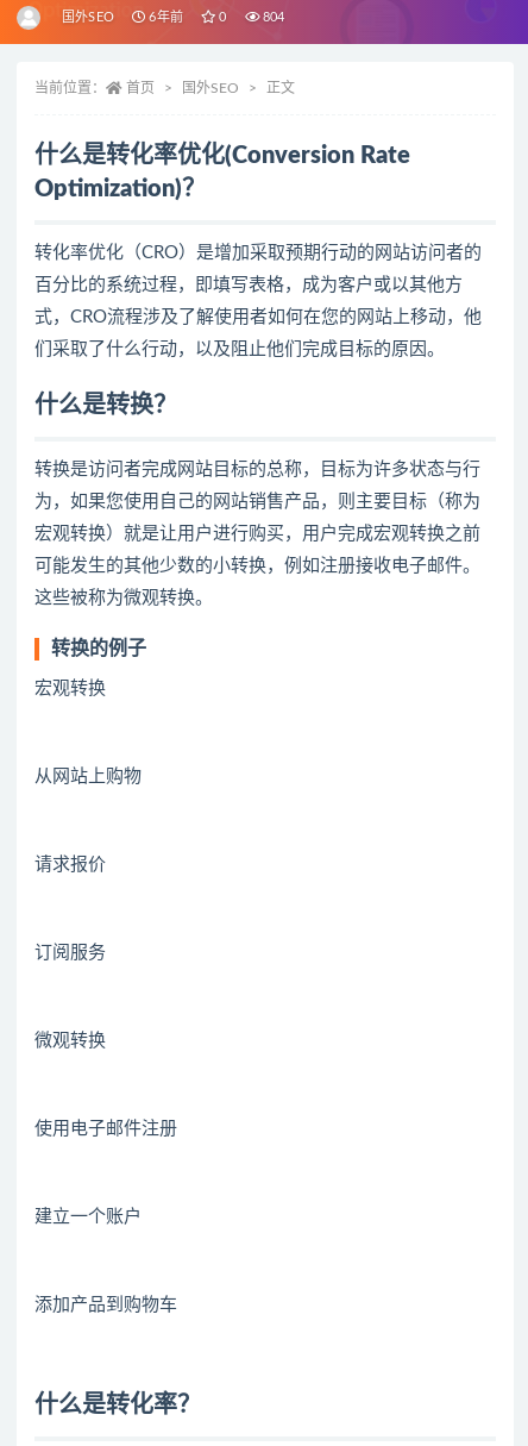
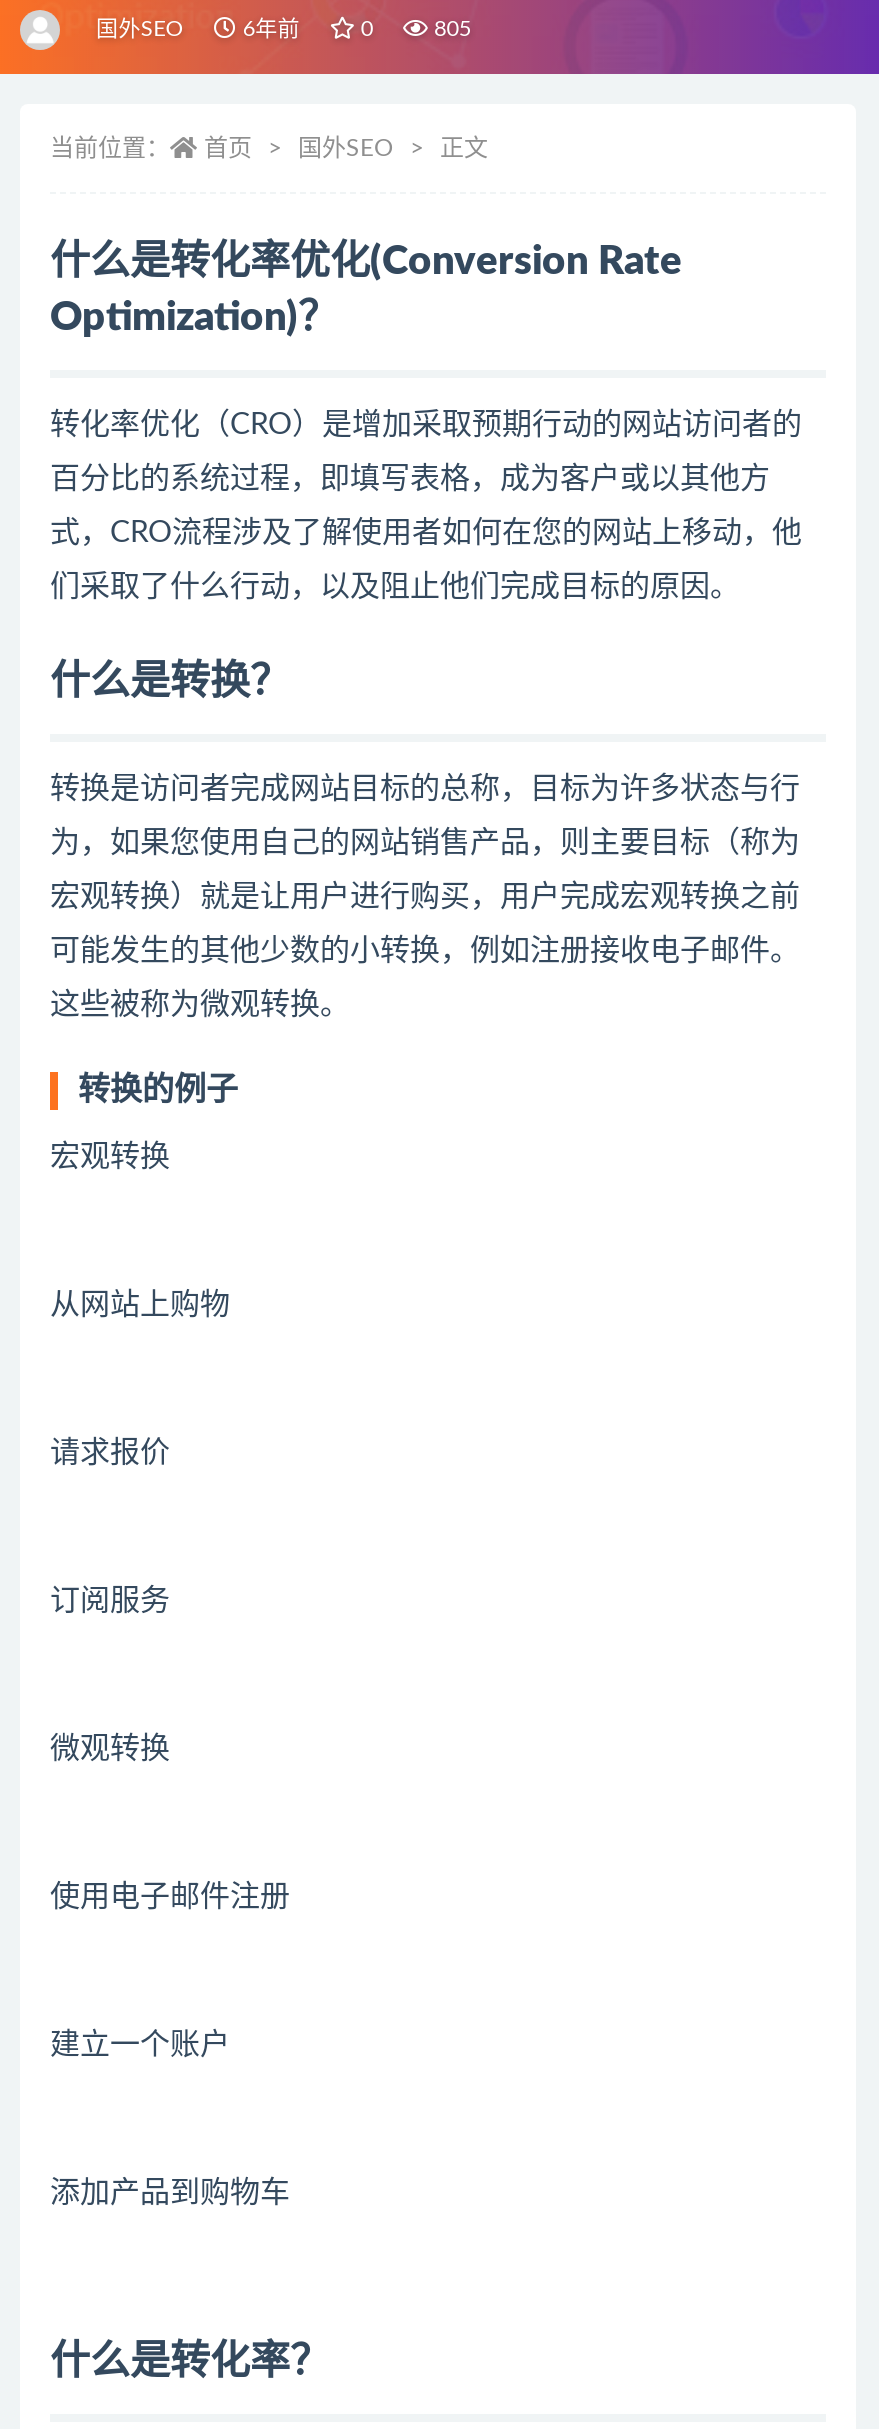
[259,11,285,24] 804 -> [428,18,471,40] 805

